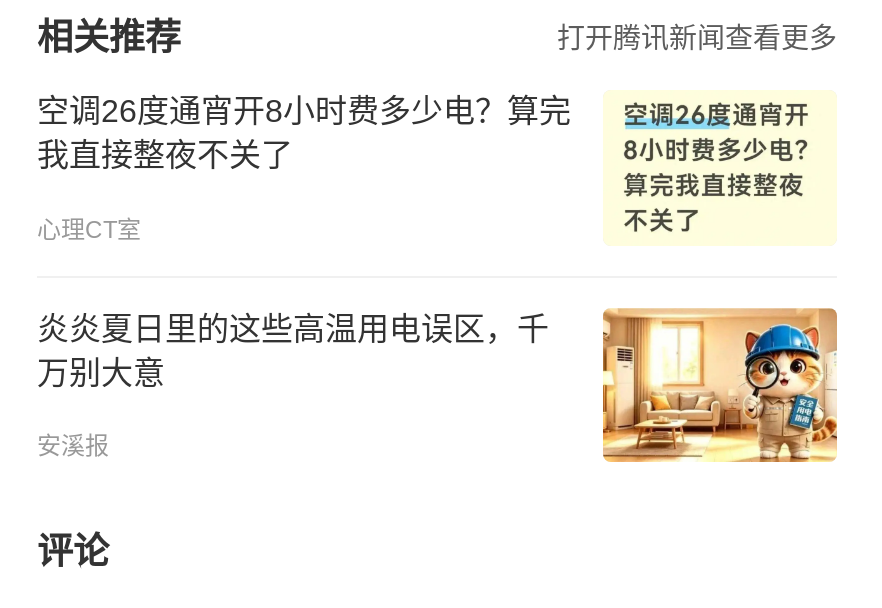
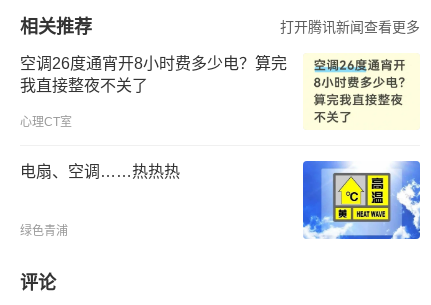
[37,311,549,389] 炎炎夏日里的这些高温用电误区，千 | 万别大意 -> [20,163,180,180] 电扇、空调……热热热
[601,307,839,465] [image] -> [302,160,421,240] [image]
[37,433,109,461] 安溪报 -> [20,224,68,238] 绿色青浦

